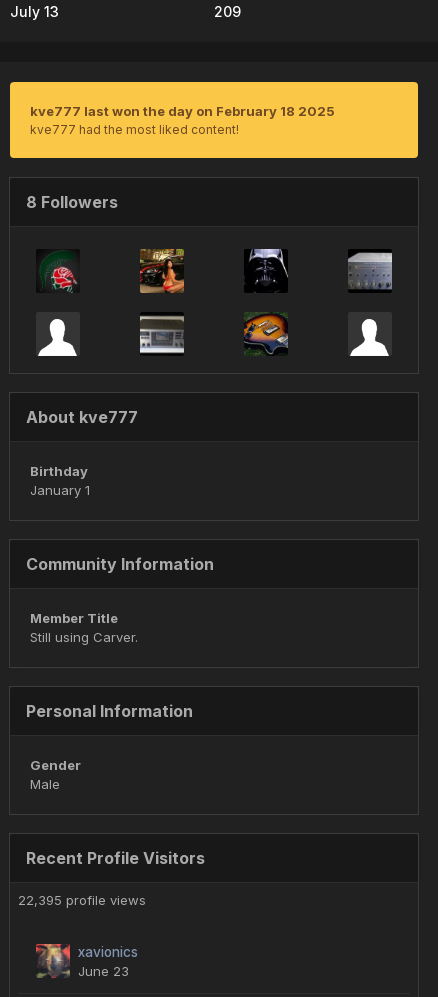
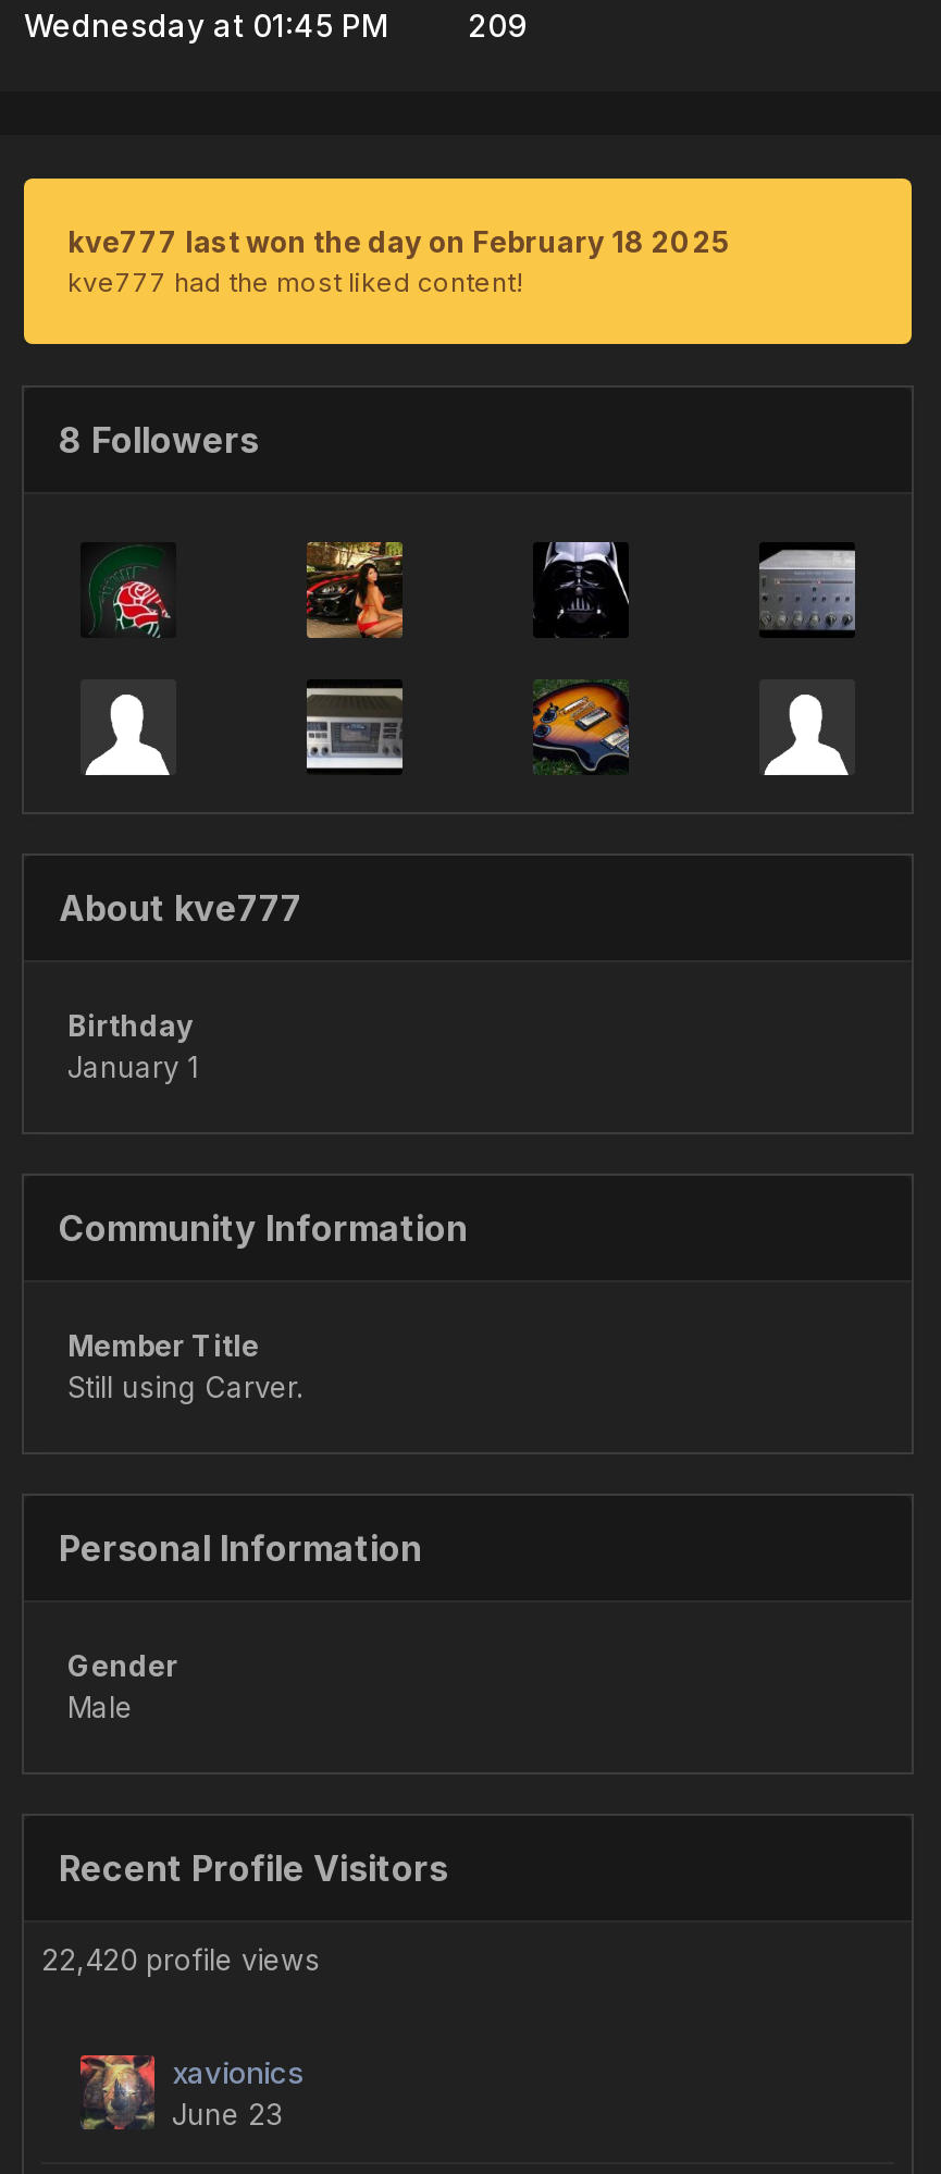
[10,3,59,20] July 13 -> [24,7,389,44] Wednesday at 01:45 PM
[18,892,146,908] 22,395 profile views -> [41,1942,320,1977] 22,420 profile views

